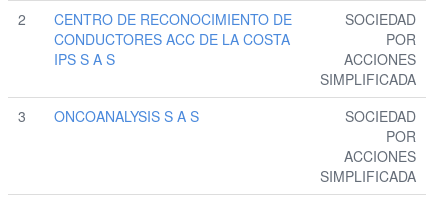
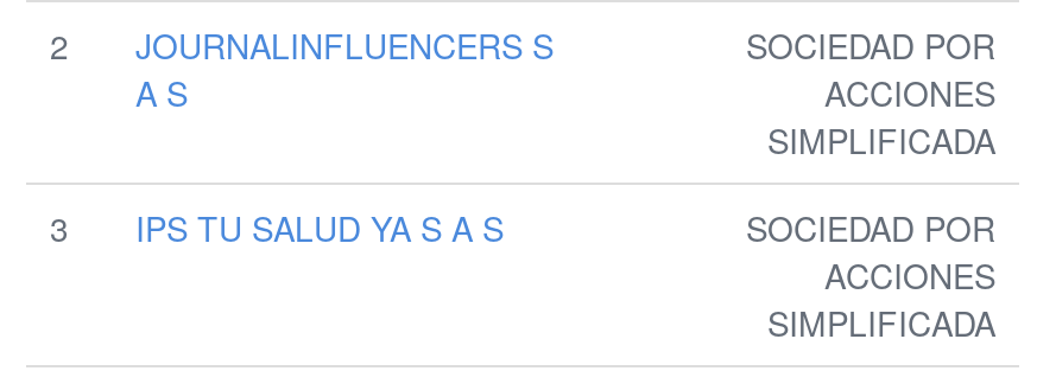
[54,9,292,69] CENTRO DE RECONOCIMIENTO DE | CONDUCTORES ACC DE LA COSTA | IPS S A S -> [135,22,554,116] JOURNALINFLUENCERS S | A S
[54,106,416,146] ONCOANALYSIS S A S | SOCIEDAD | POR -> [135,204,995,252] IPS TU SALUD YA S A S | SOCIEDAD POR

